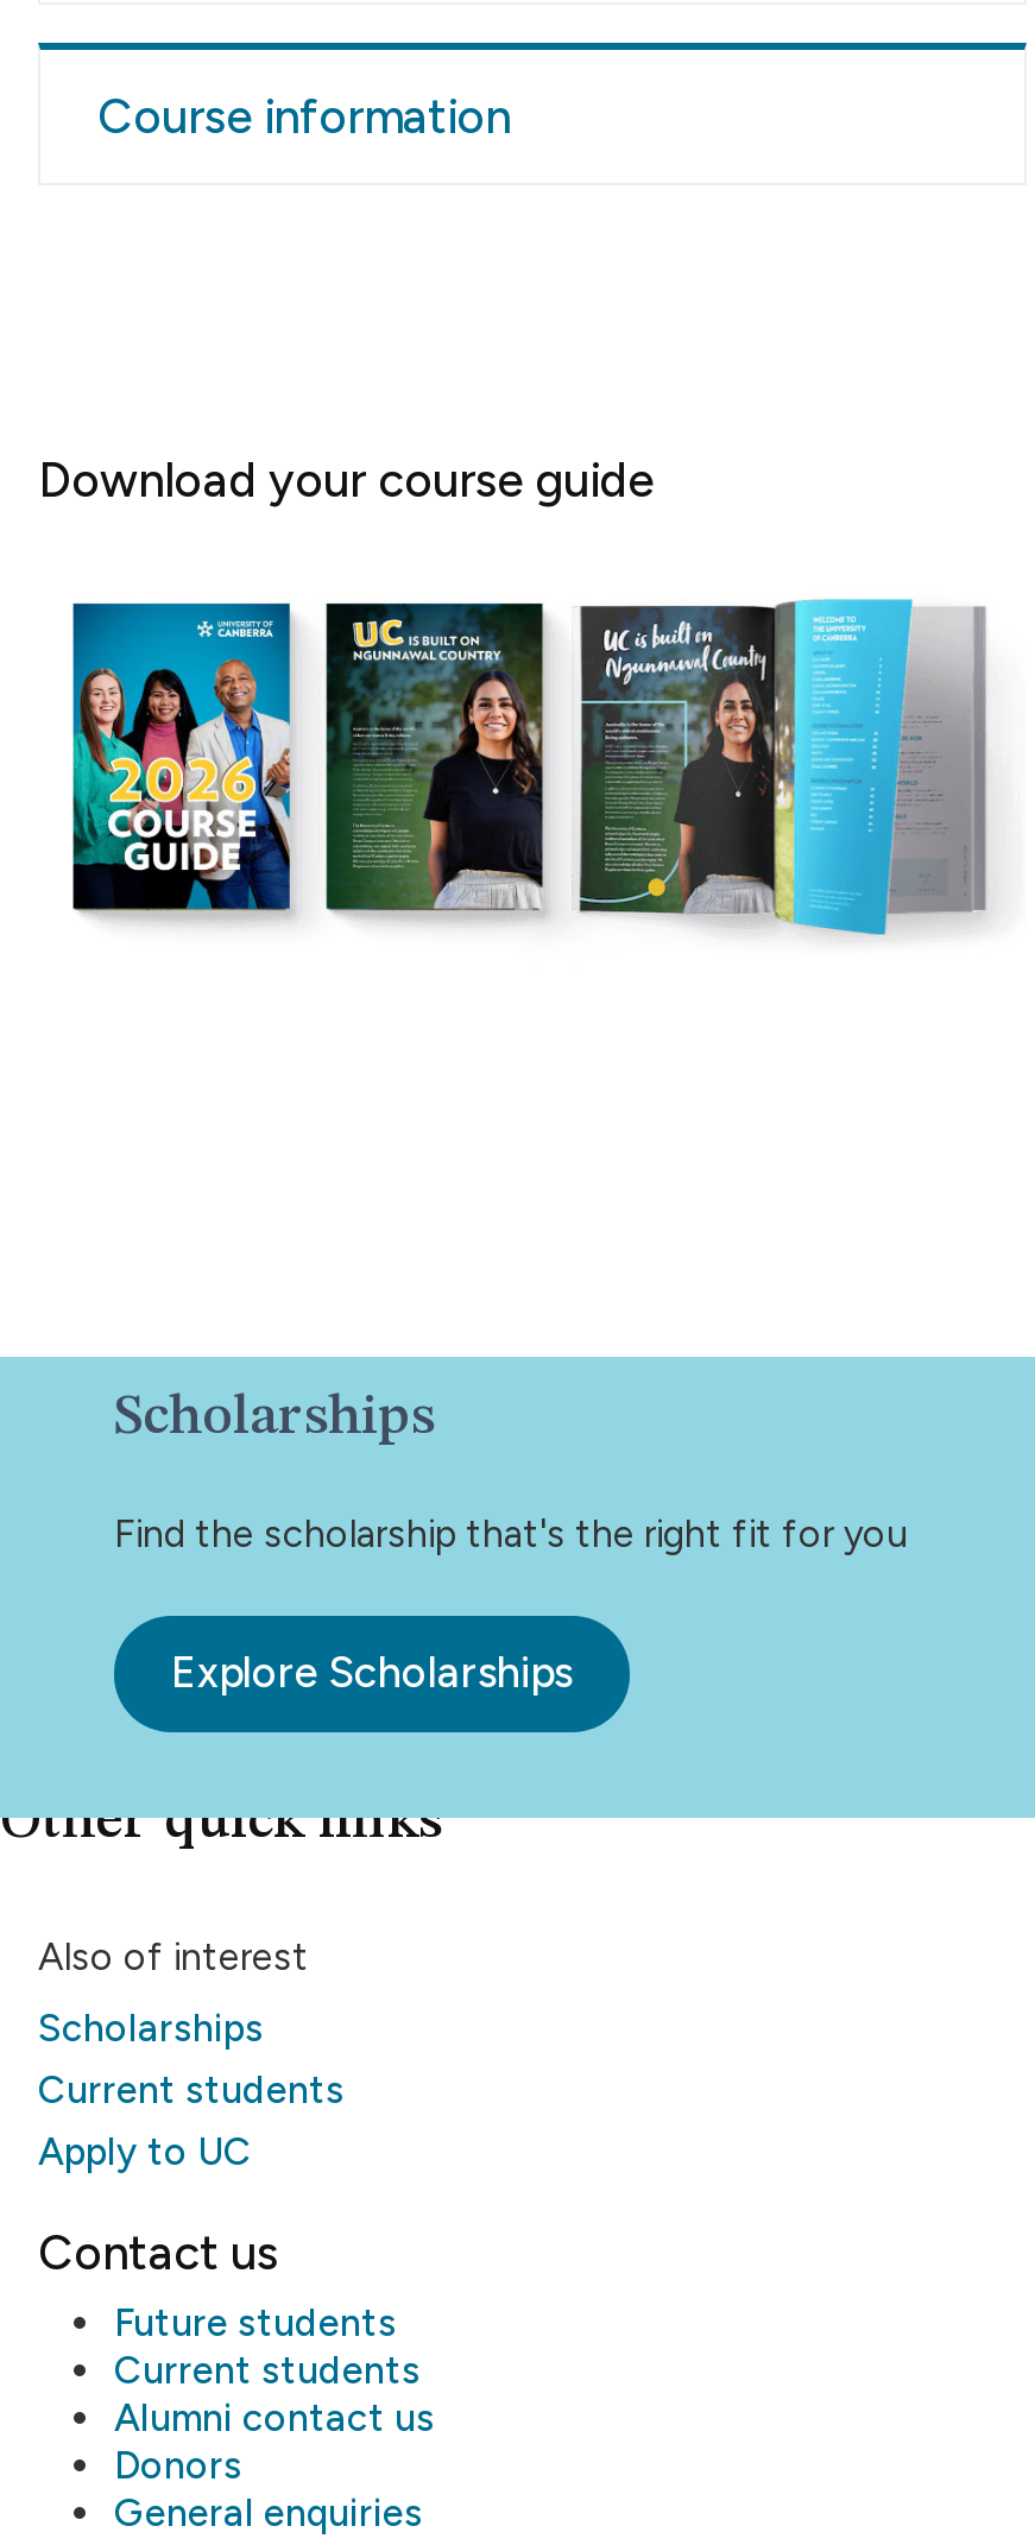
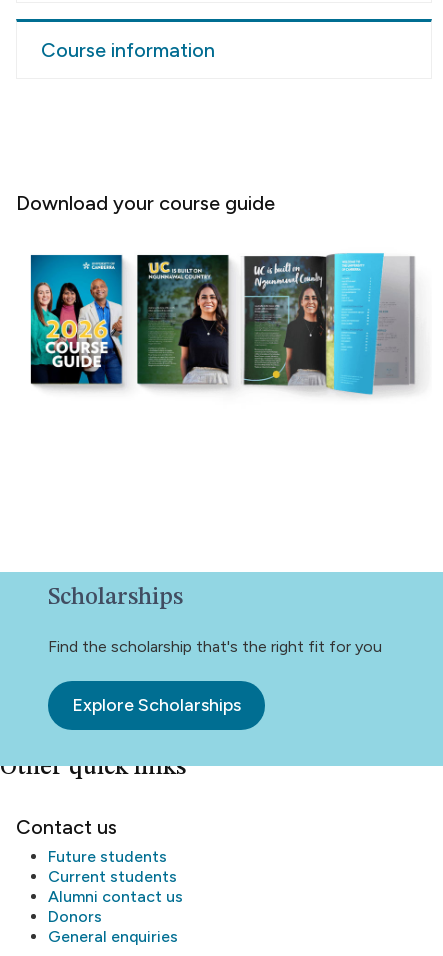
[38,1934,345,2174] Also of interest | Scholarships | Current students | Apply to UC -> none

